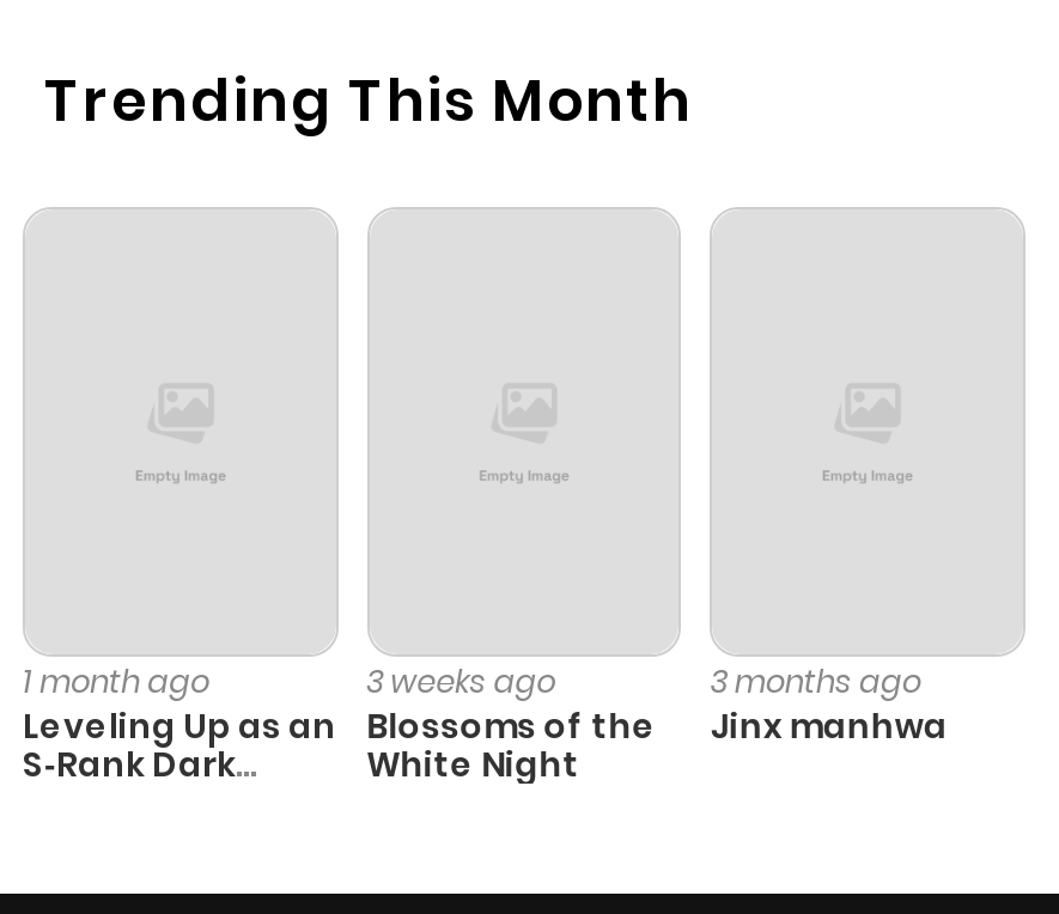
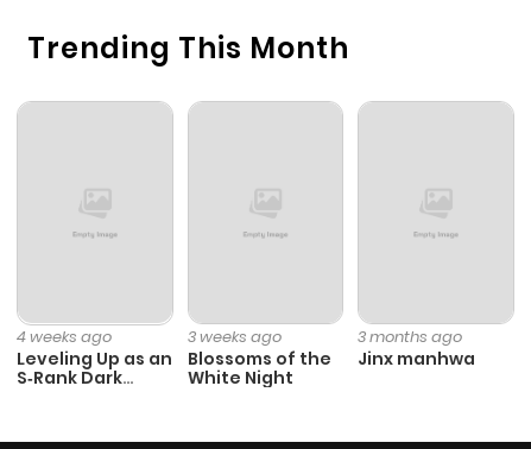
[23,660,209,705] 1 month ago -> [17,326,112,348] 4 weeks ago

